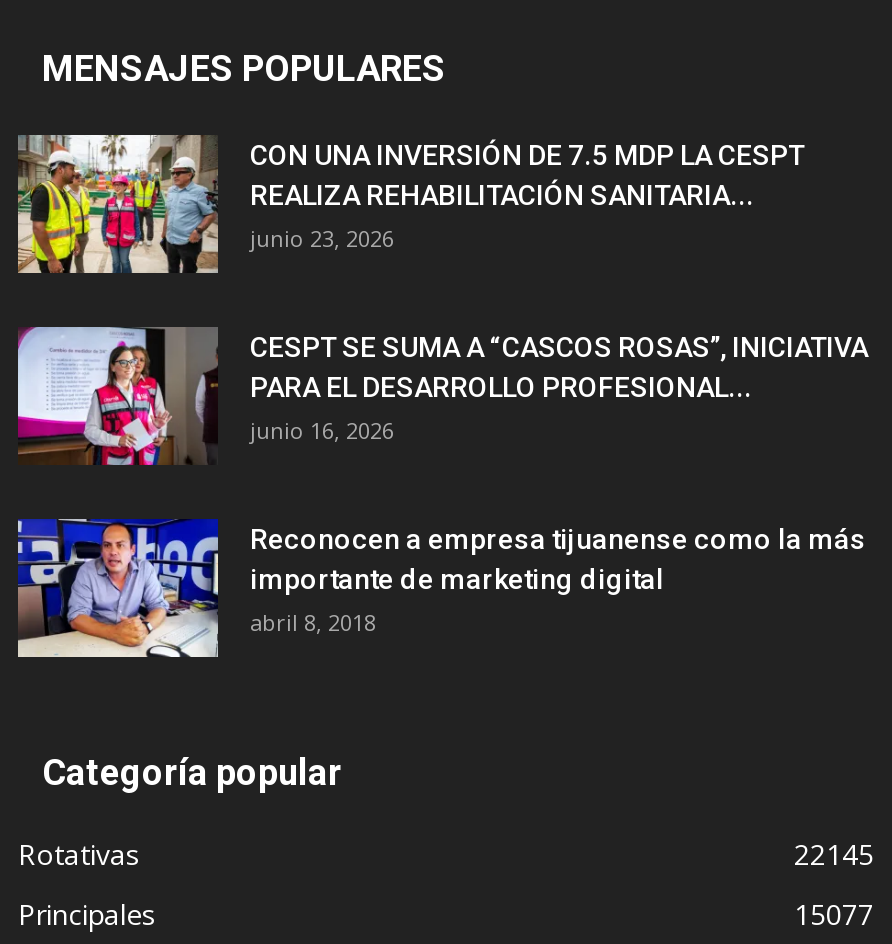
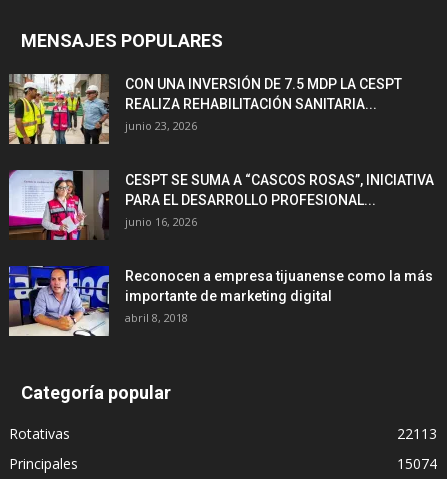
[794,836,874,874] 22145 -> [397,424,437,443] 22113
[794,896,874,934] 15077 -> [397,454,437,473] 15074

